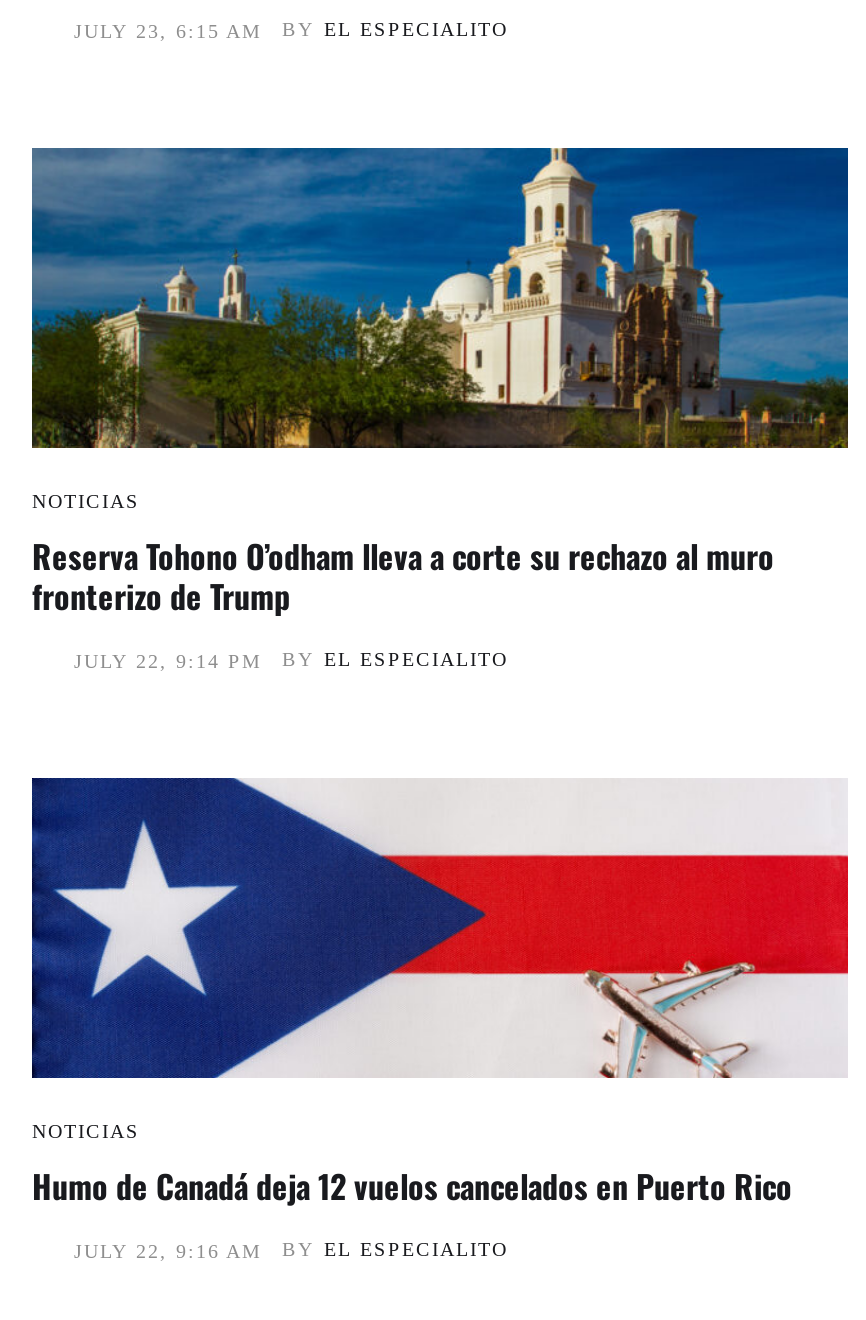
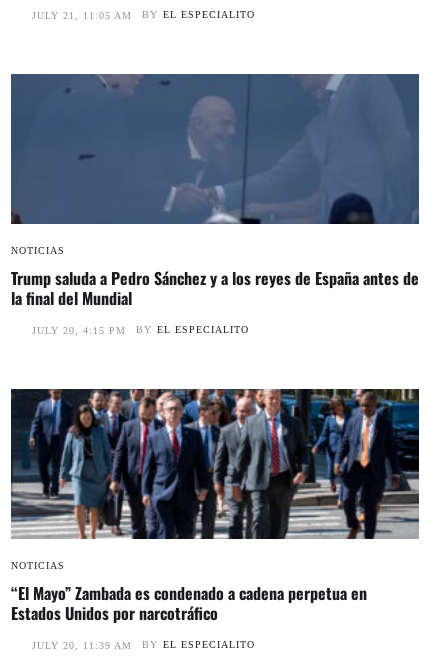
[74,18,508,42] JULY 23, 6:15 AM BY EL ESPECIALITO -> [32,9,255,21] JULY 21, 11:05 AM BY EL ESPECIALITO
[30,146,850,450] [image] -> [10,73,420,225] [image]
[32,532,774,620] Reserva Tohono O’odham lleva a corte su rechazo al muro | fronterizo de Trump -> [11,266,419,310] Trump saluda a Pedro Sánchez y a los reyes de España antes de | la final del Mundial
[74,648,508,672] JULY 22, 9:14 PM BY EL ESPECIALITO -> [32,324,249,336] JULY 20, 4:15 PM BY EL ESPECIALITO
[30,778,850,1080] [image] -> [10,388,420,540] [image]
[32,1162,792,1210] Humo de Canadá deja 12 vuelos cancelados en Puerto Rico -> [11,581,367,625] “El Mayo” Zambada es condenado a cadena perpetua en | Estados Unidos por narcotráfico
[74,1238,508,1262] JULY 22, 9:16 AM BY EL ESPECIALITO -> [32,639,255,651] JULY 20, 11:39 AM BY EL ESPECIALITO

